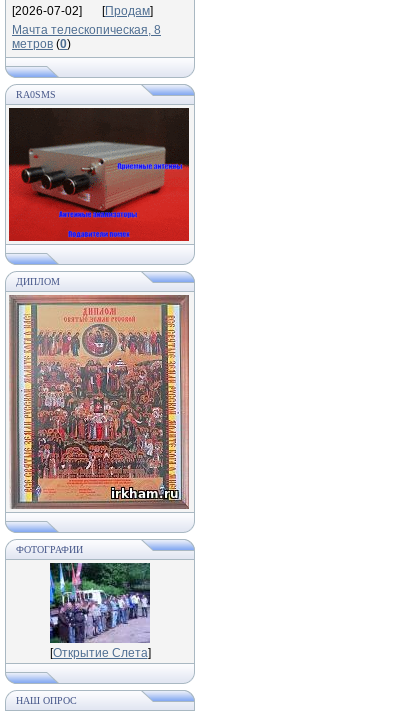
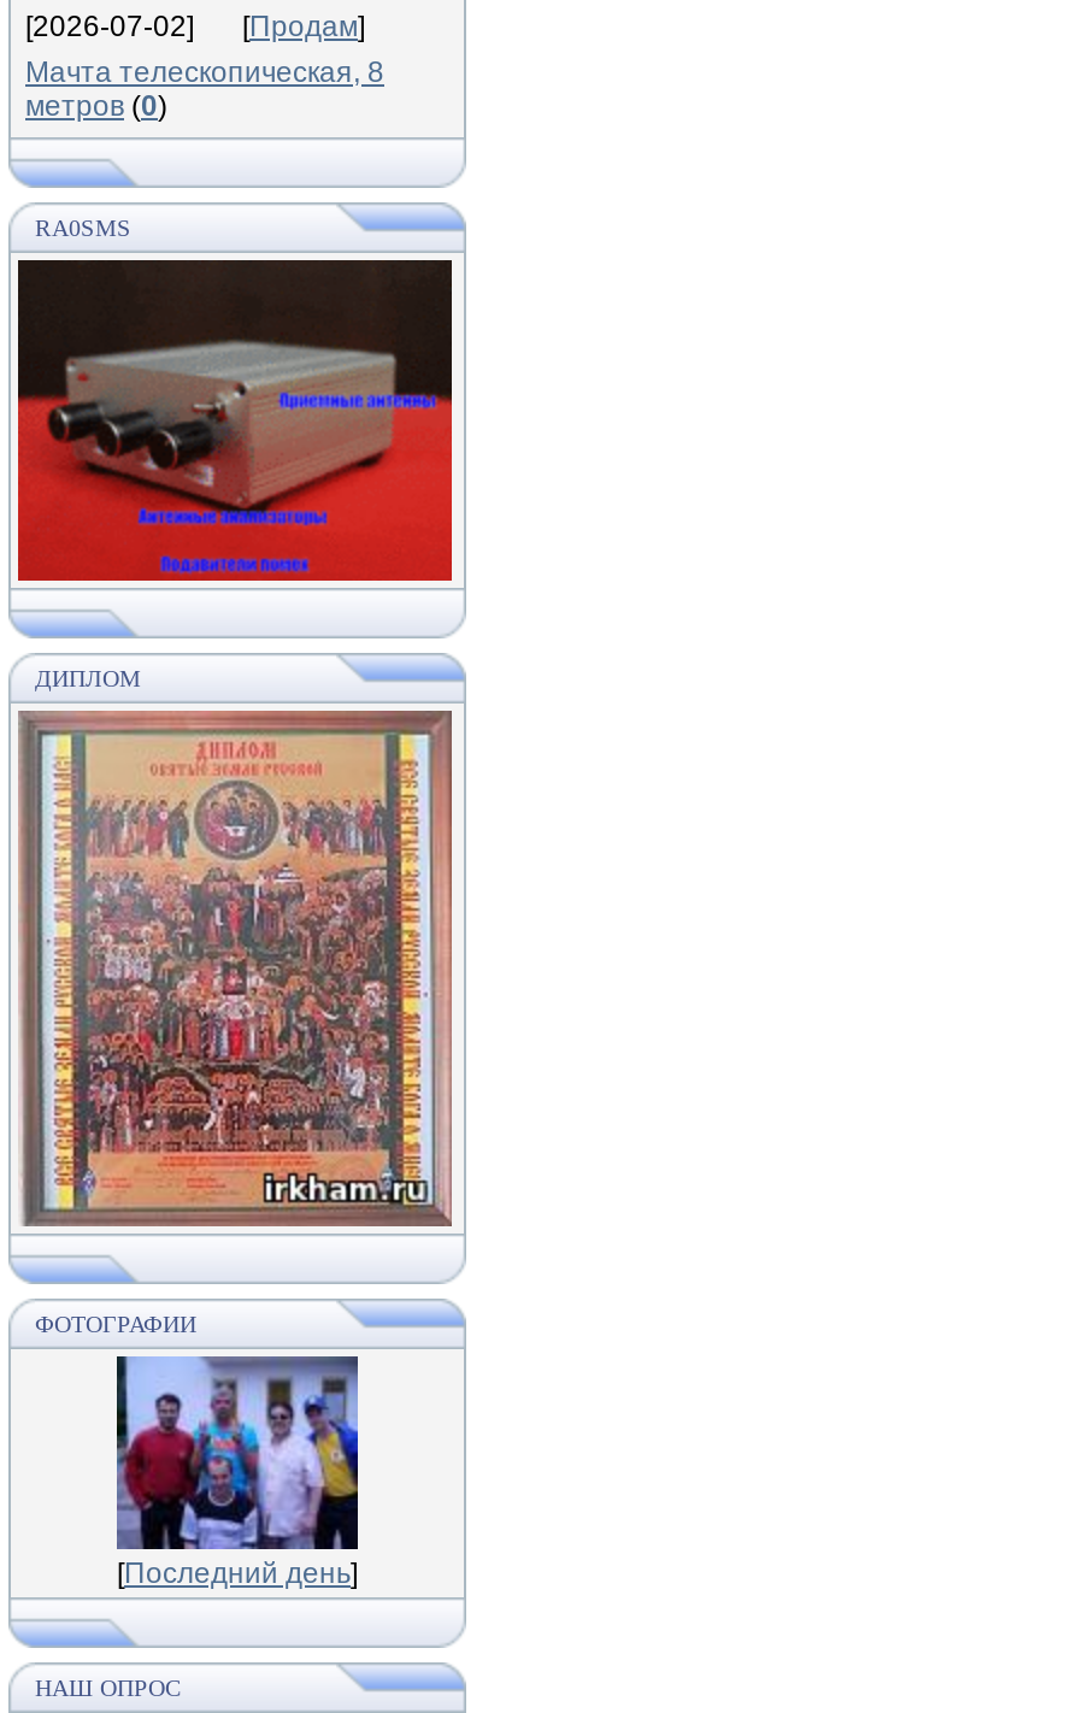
[49,562,151,660] [image] | [Открытие Слета] -> [114,1356,360,1590] [image] | [Последний день]

